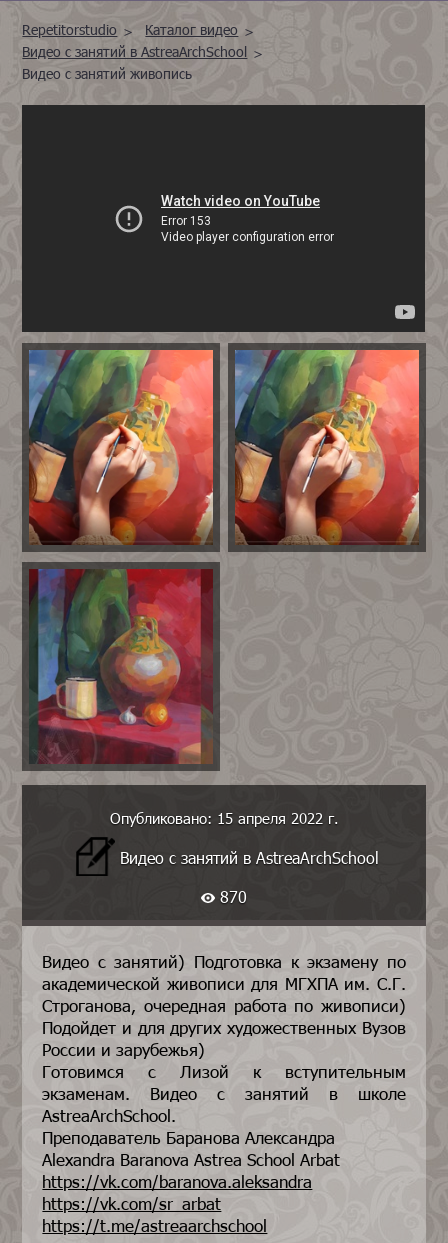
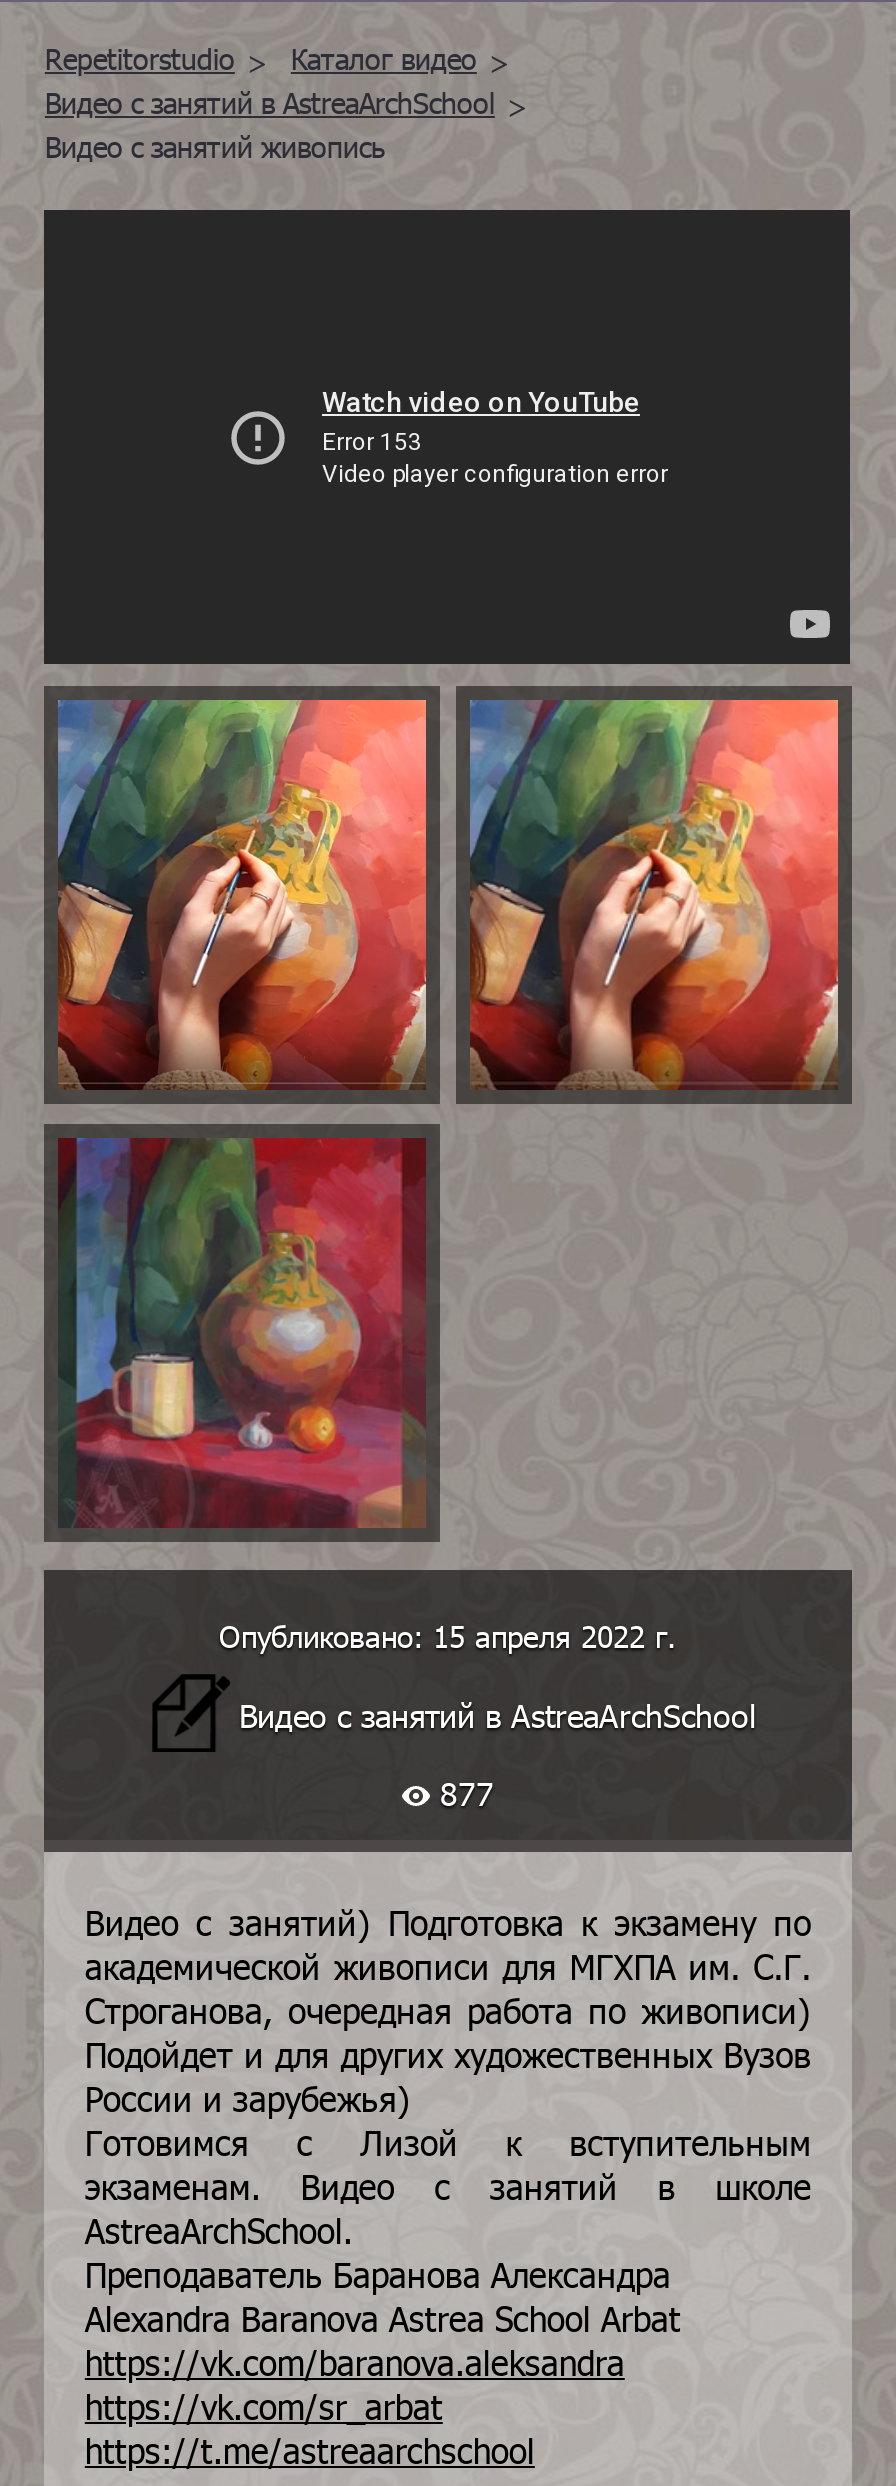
[220,887,247,906] 870 -> [440,1773,494,1811] 877

